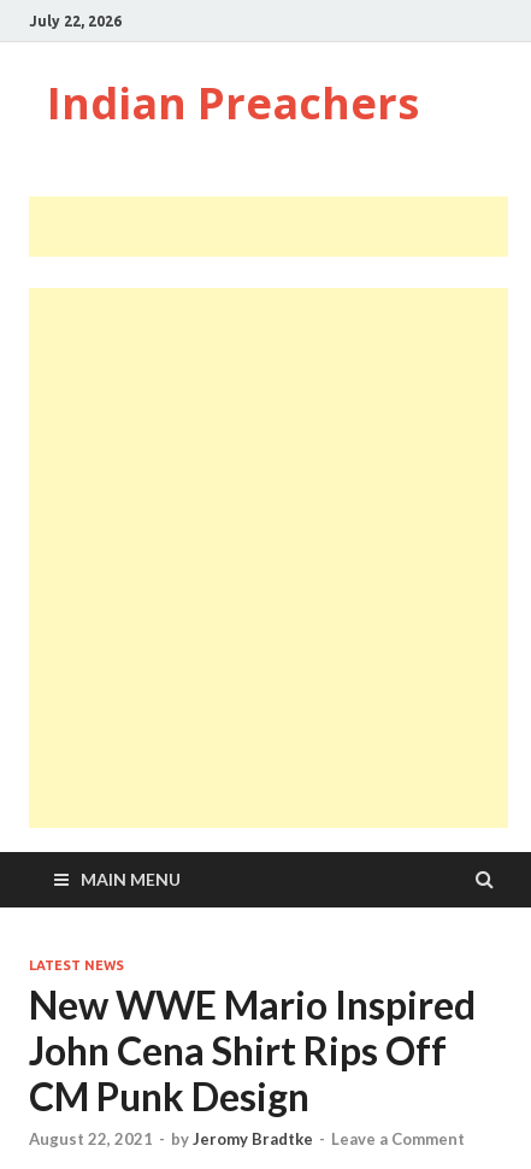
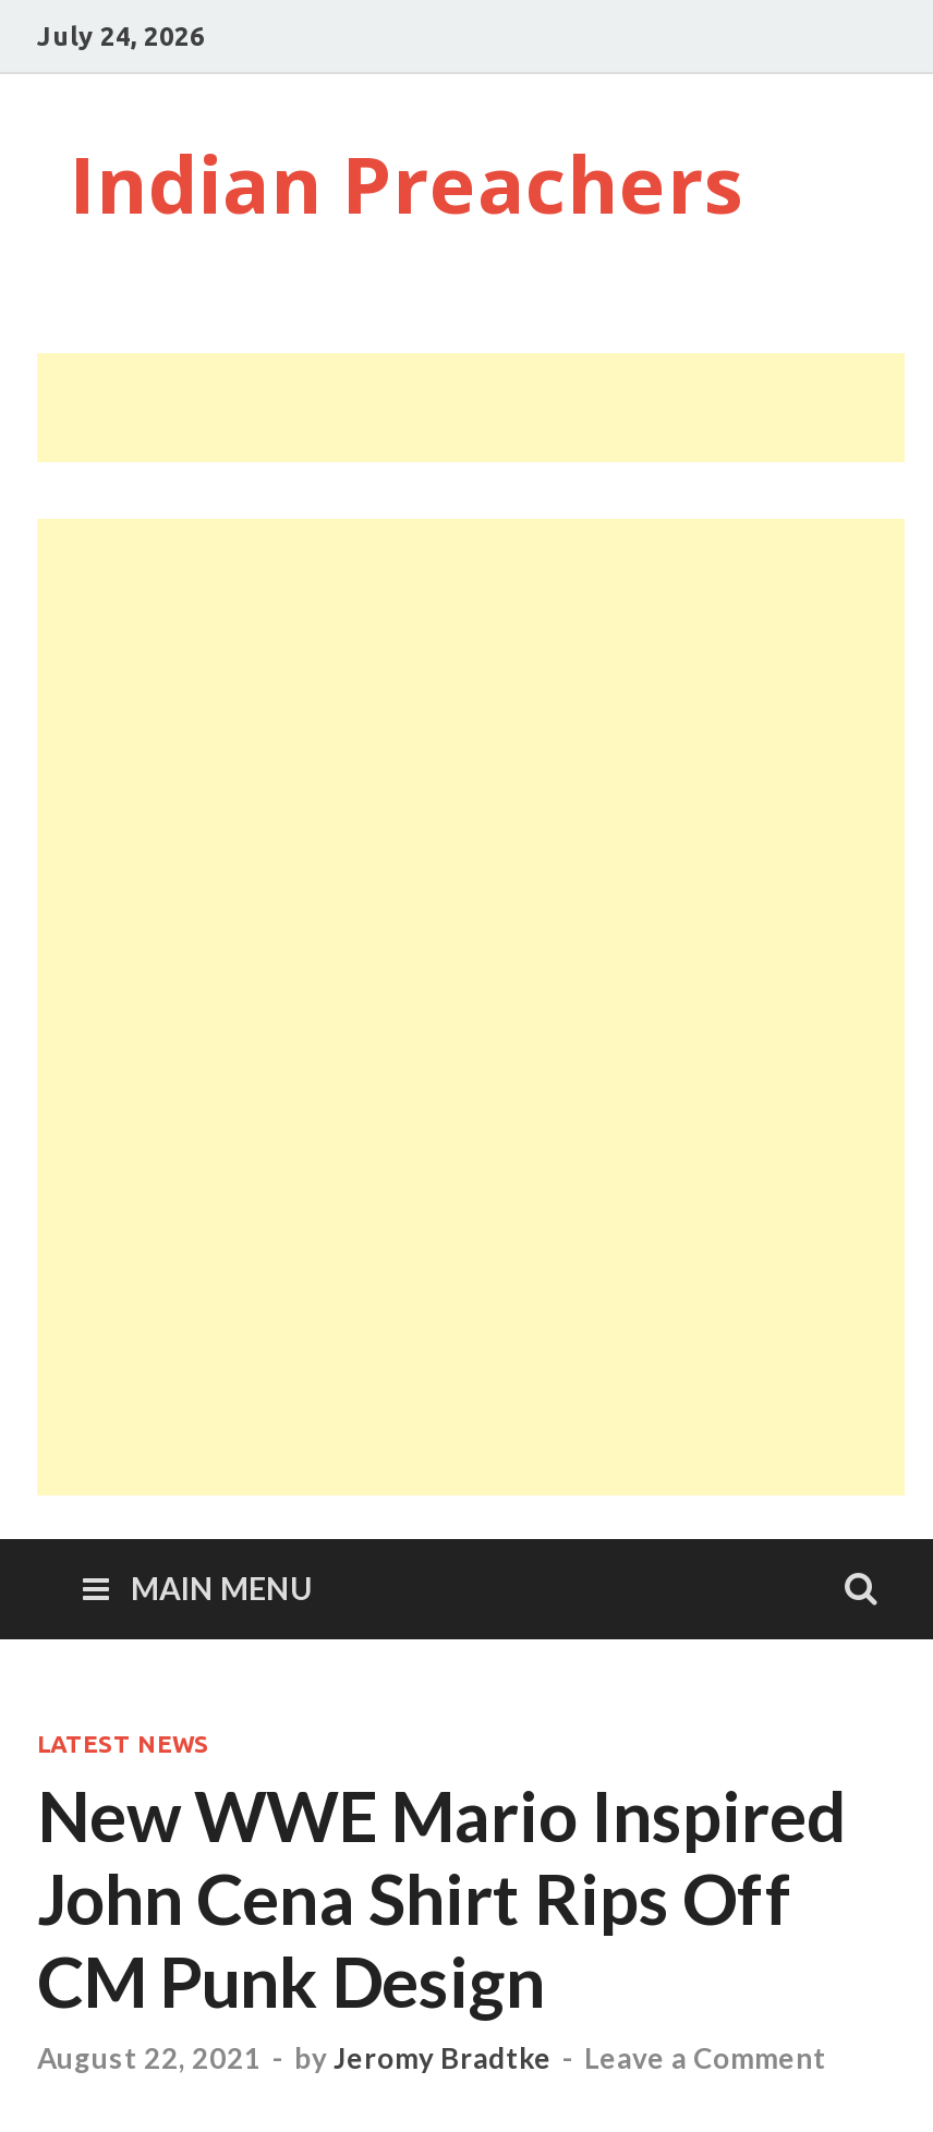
[29,13,122,28] July 22, 2026 -> [37,21,205,49] July 24, 2026

